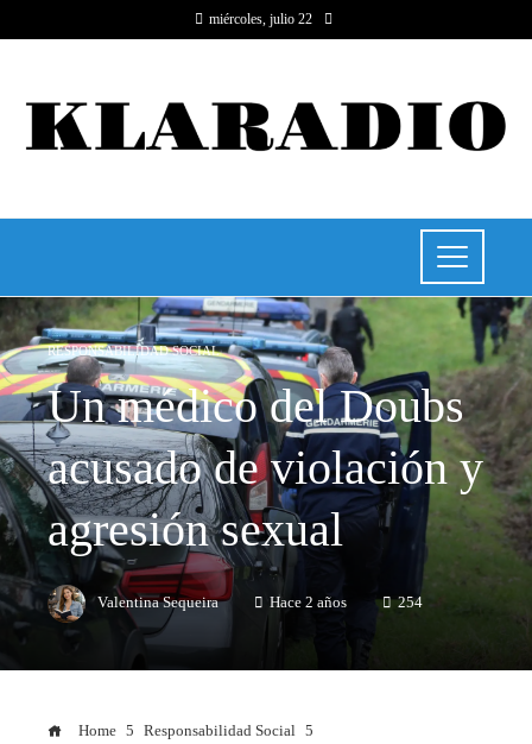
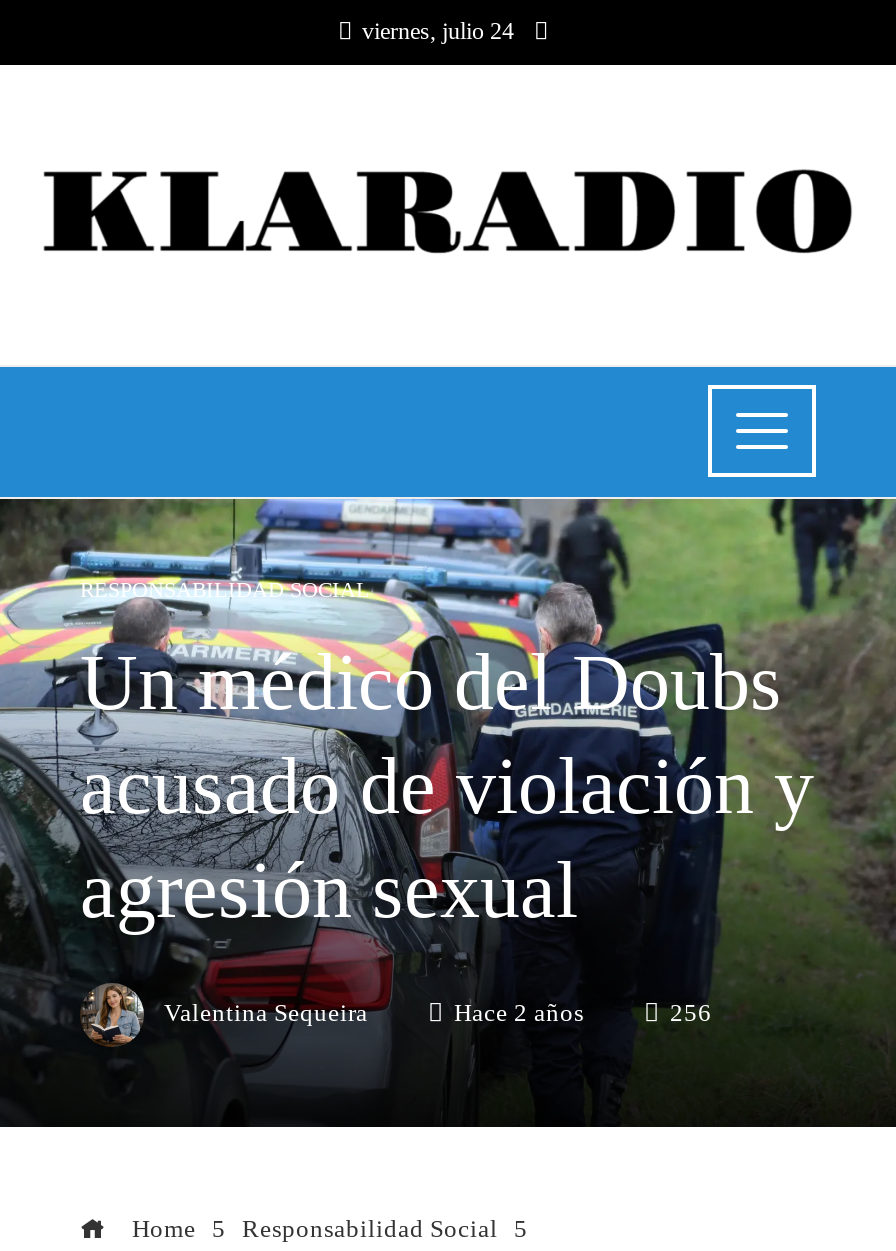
[208,11,312,27] miércoles, julio 22 -> [362,17,514,45] viernes, julio 24
[398,594,423,611] 254 -> [670,999,712,1027] 256

